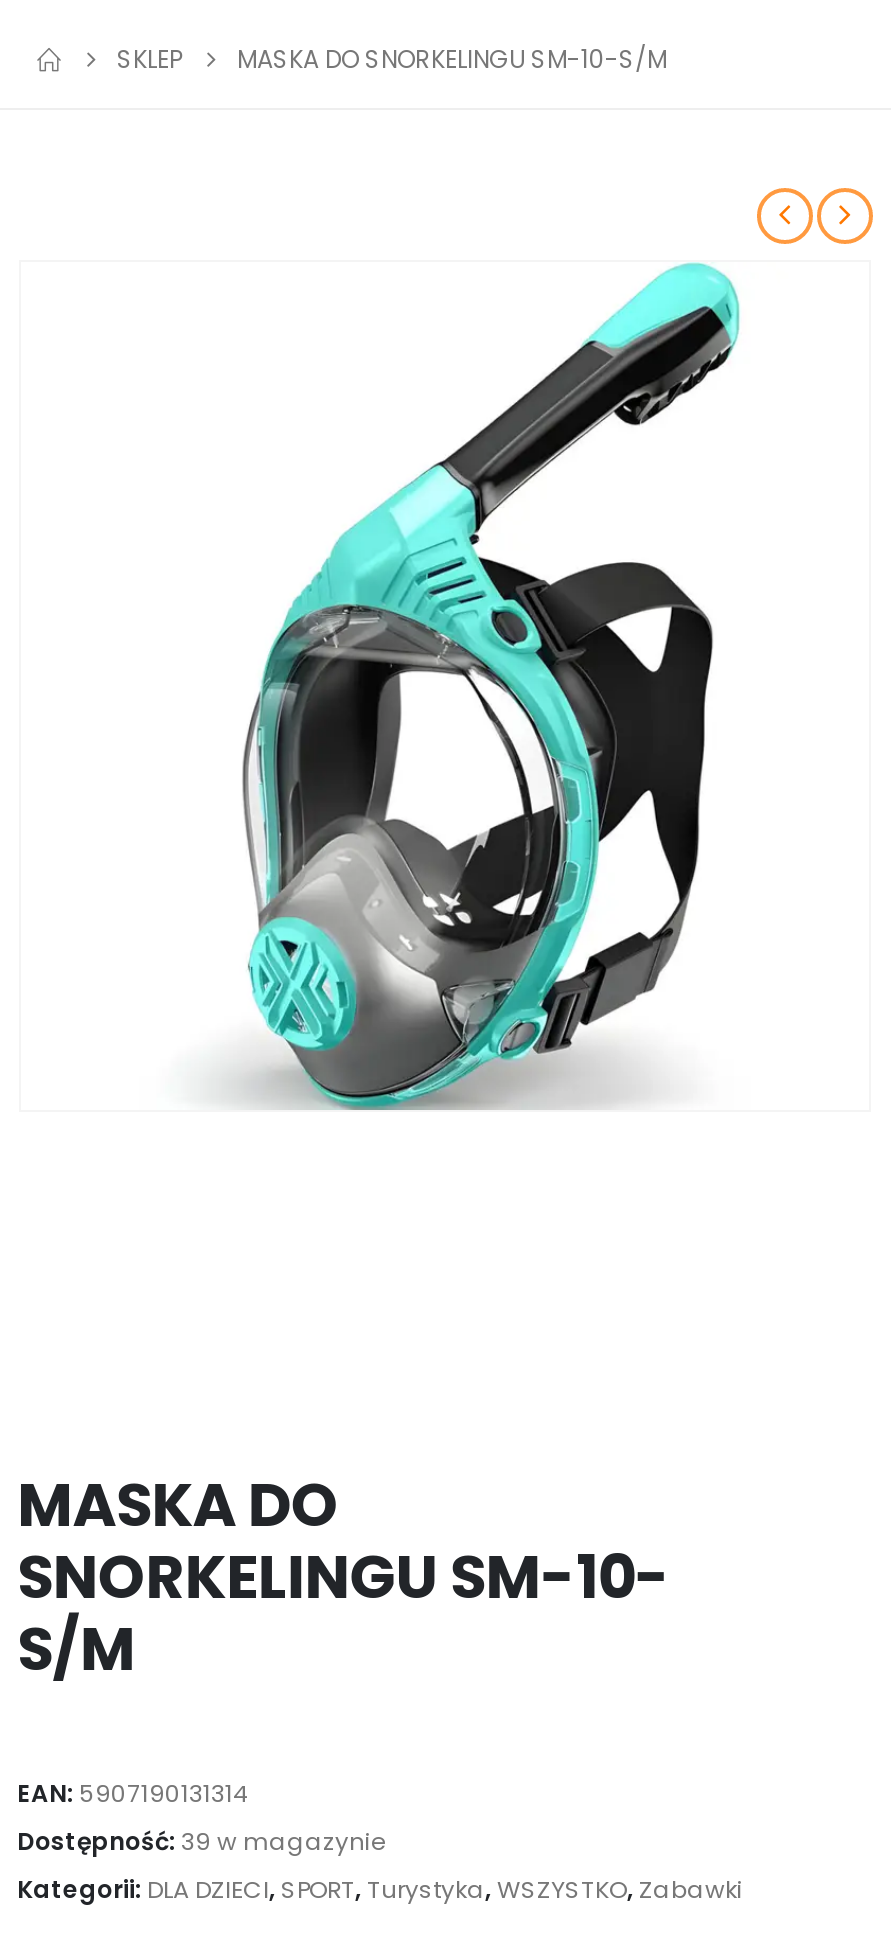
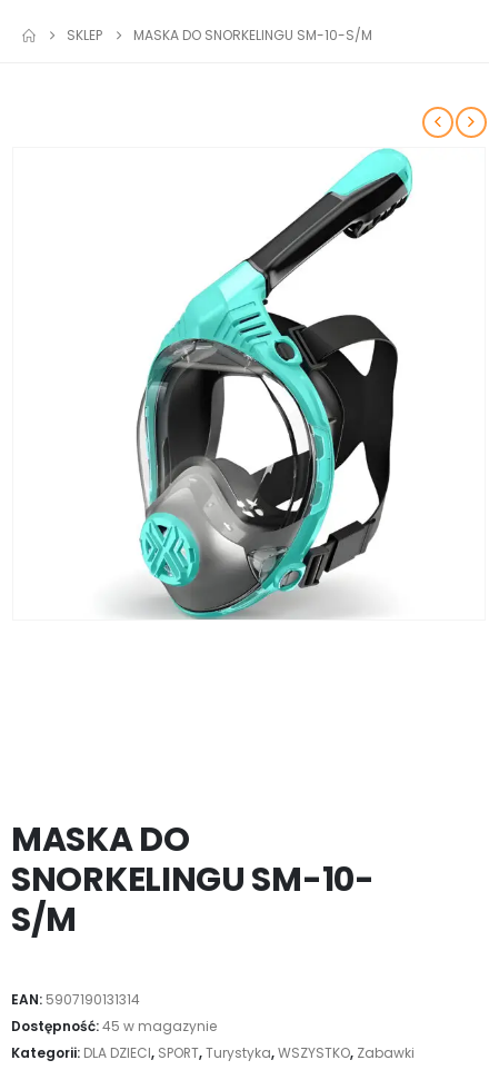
[17,1825,385,1859] Dostępność: 39 w magazynie -> [11,1017,217,1036] Dostępność: 45 w magazynie

